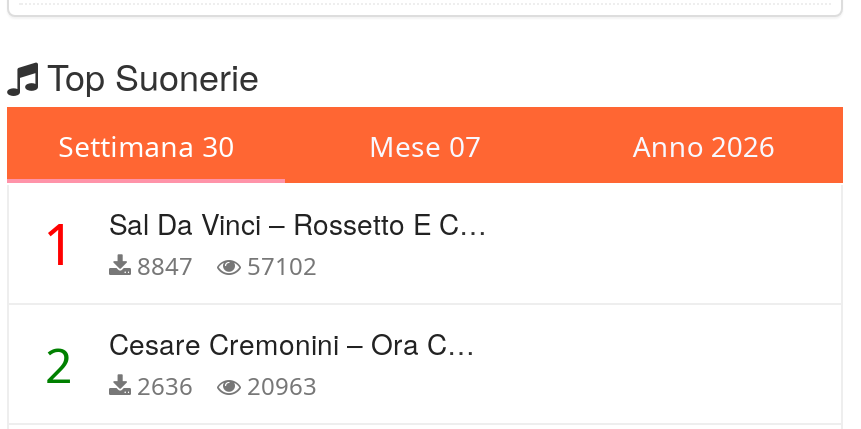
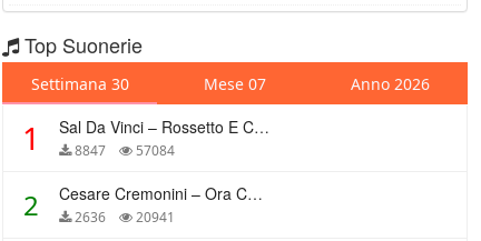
[43,205,317,283] 1 8847 57102 -> [22,117,175,160] 1 8847 57084
[45,331,317,403] 2 2636 20963 -> [23,187,175,227] 2 2636 20941

